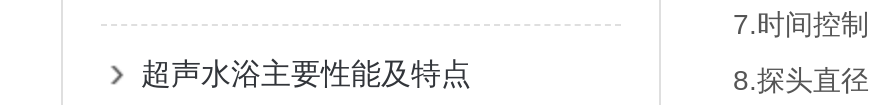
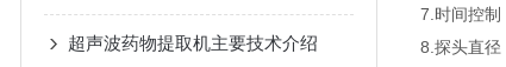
[141,56,471,90] 超声水浴主要性能及特点 -> [68,33,318,53] 超声波药物提取机主要技术介绍

